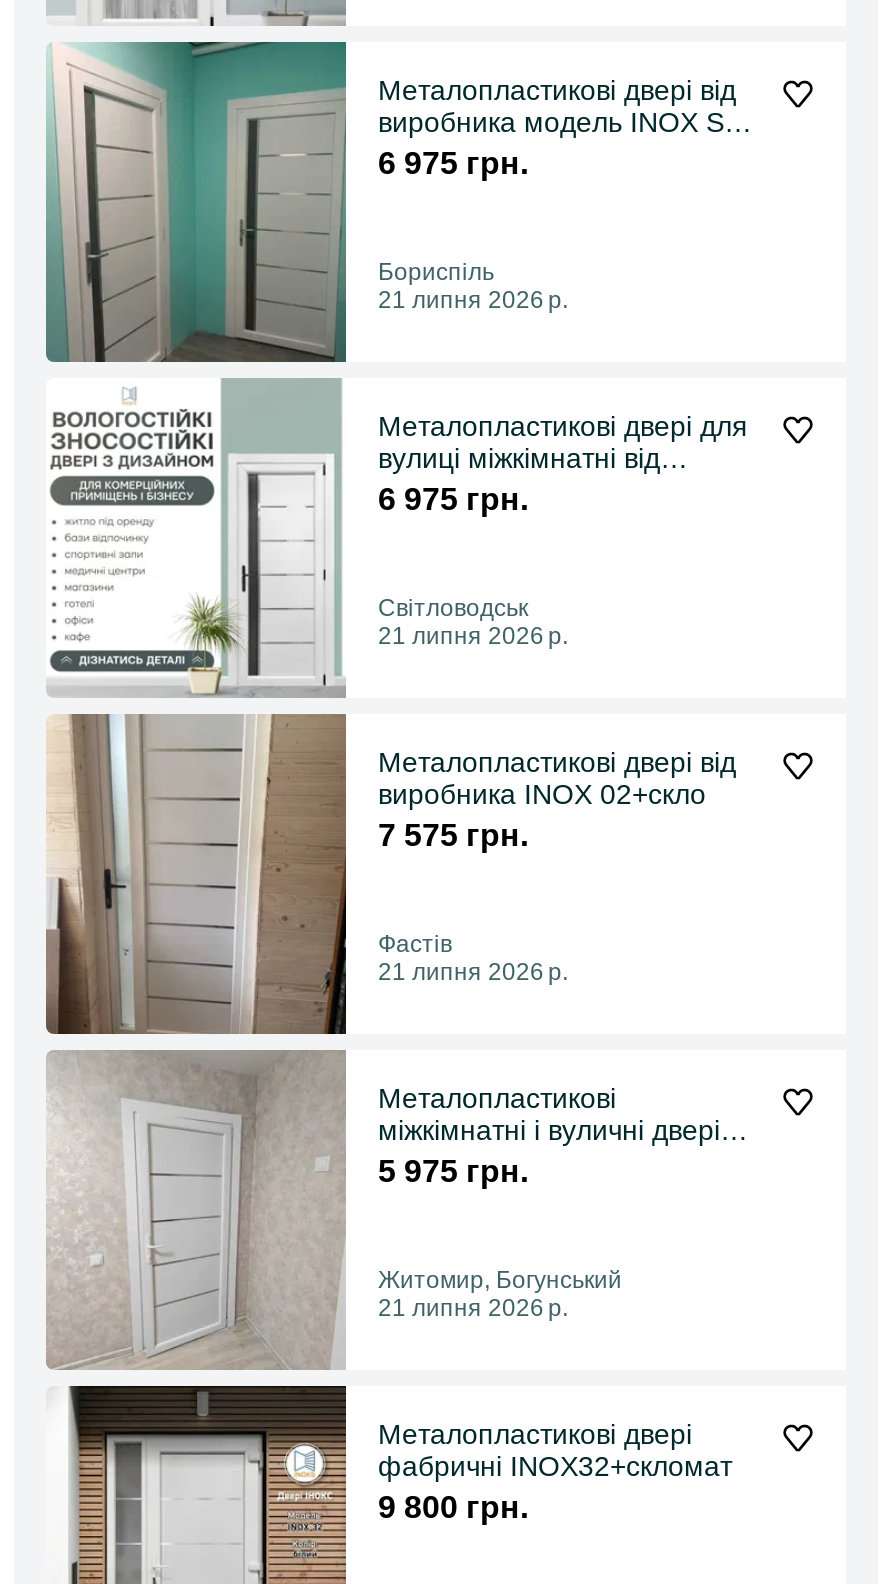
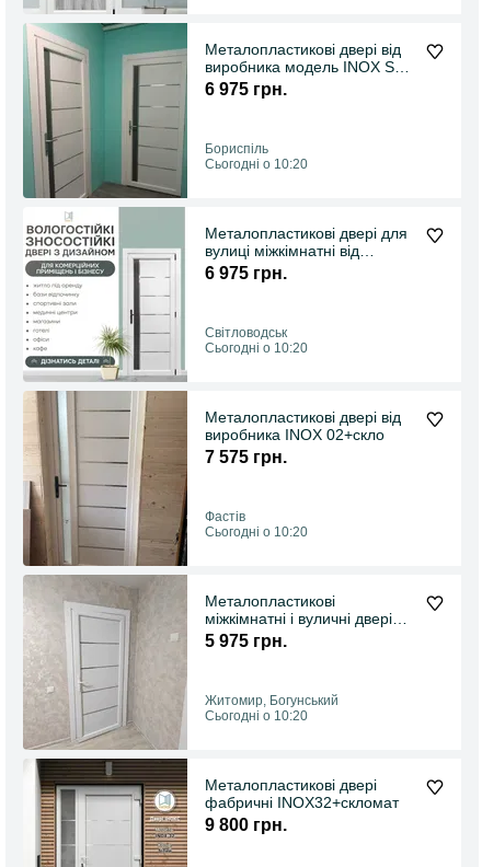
[378,286,568,314] 21 липня 2026 р. -> [205,157,308,172] Сьогодні о 10:20
[378,622,568,650] 21 липня 2026 р. -> [205,341,308,356] Сьогодні о 10:20
[378,958,568,986] 21 липня 2026 р. -> [205,524,308,540] Сьогодні о 10:20
[378,1294,568,1322] 21 липня 2026 р. -> [205,708,308,724] Сьогодні о 10:20

